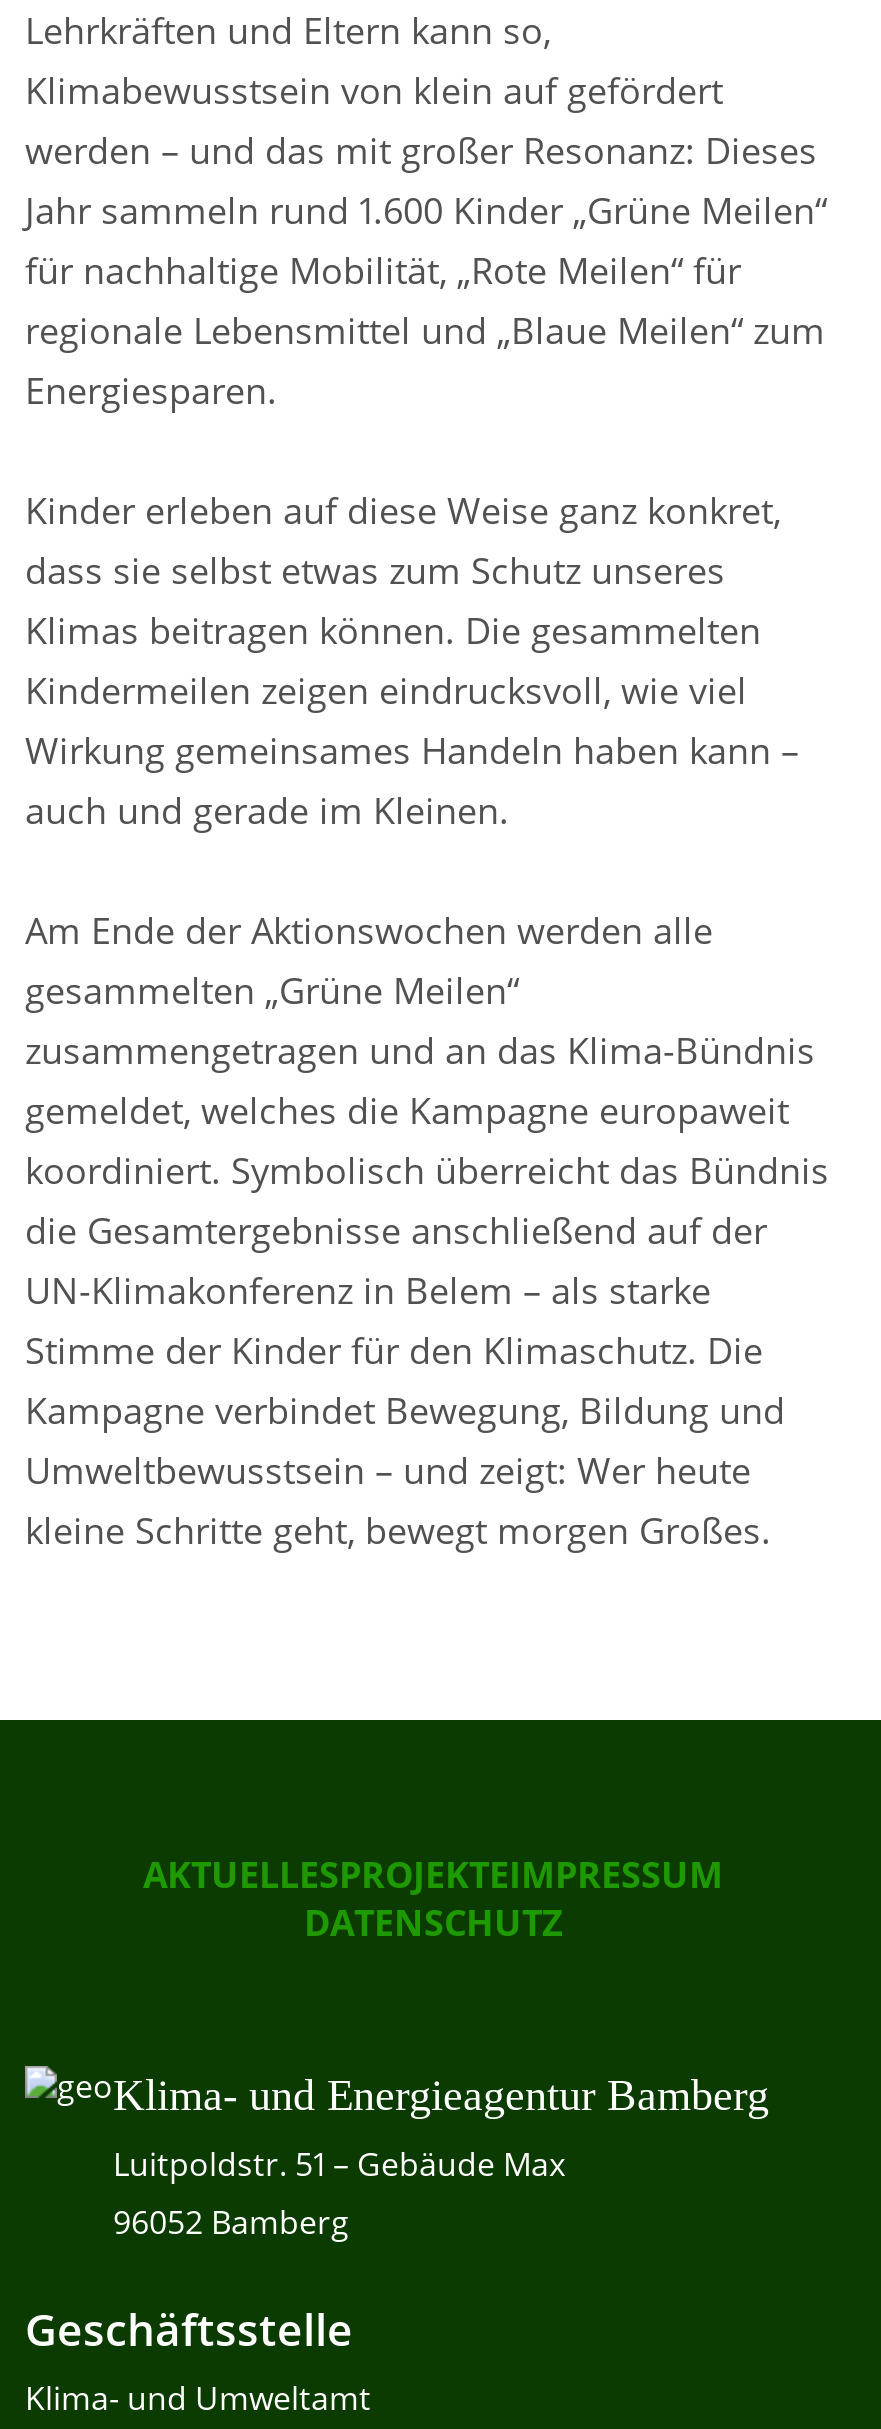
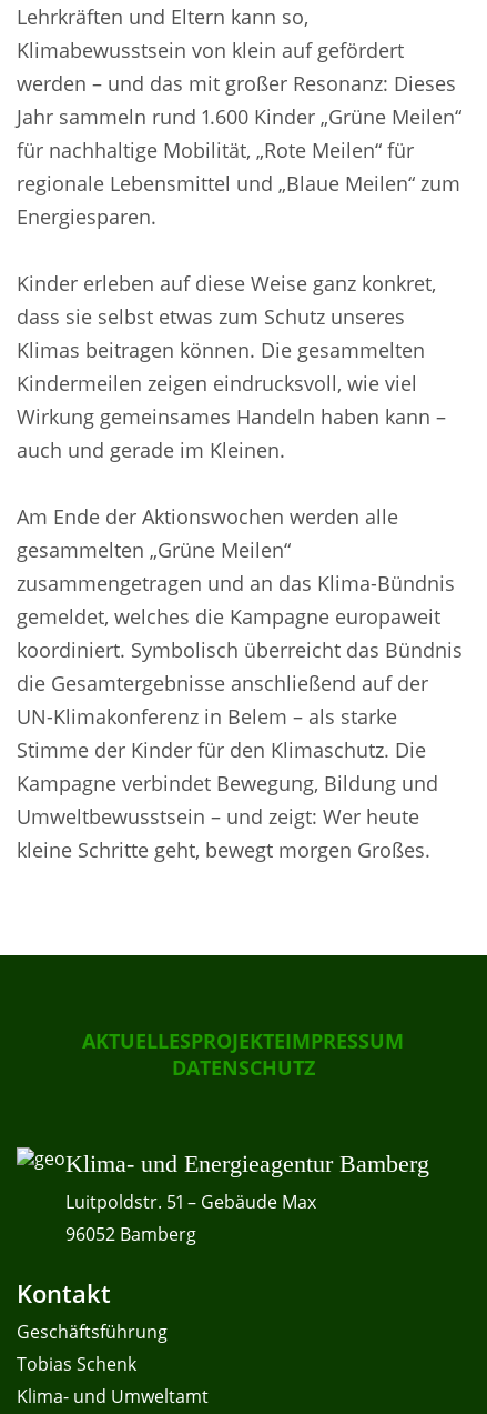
[25,2298,353,2358] Geschäftsstelle -> [17,1276,168,1376] Kontakt | Geschäftsführung | Tobias Schenk

